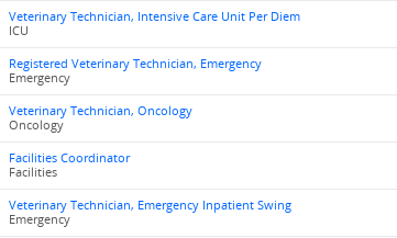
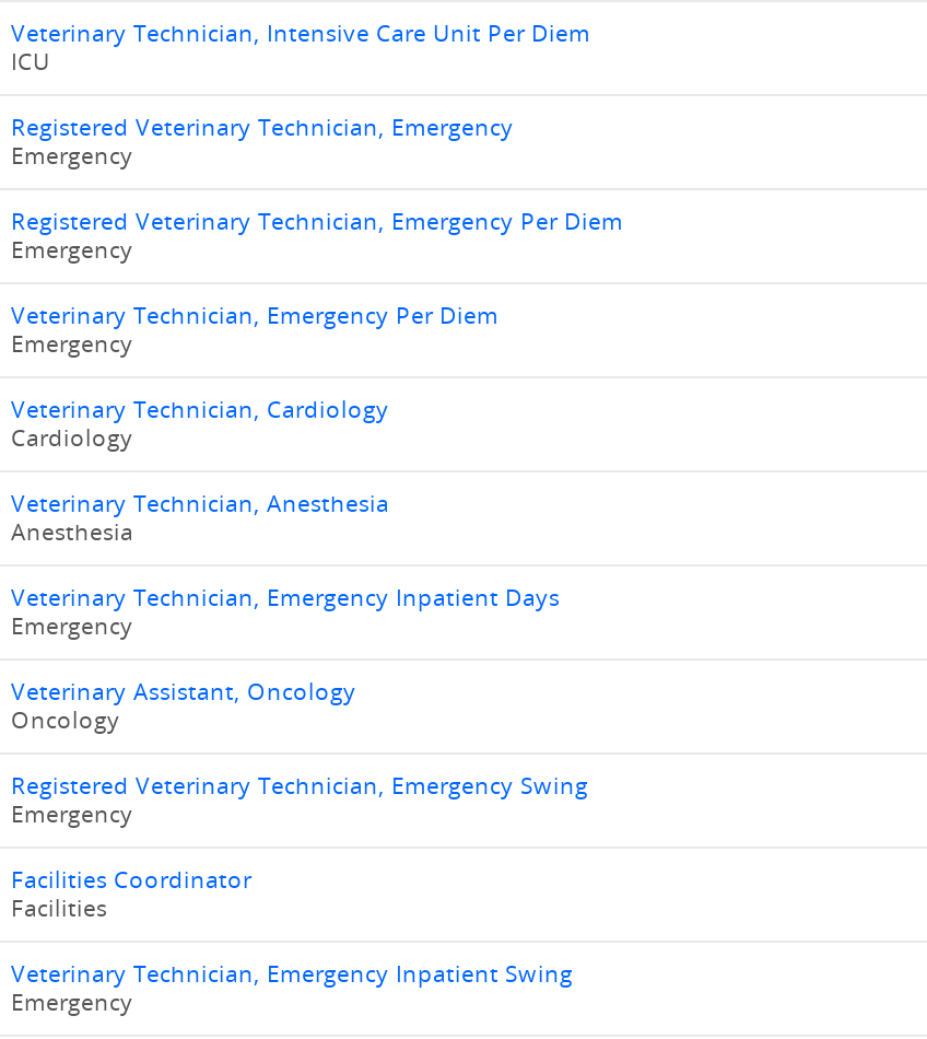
[9,103,192,118] Veterinary Technician, Oncology -> [11,206,623,707] Registered Veterinary Technician, Emergency Per Diem | Emergency | Veterinary Technician, Emergency Per Diem | Emergency | Veterinary Technician, Cardiology | Cardiology | Veterinary Technician, Anesthesia | Anesthesia | Veterinary Technician, Emergency Inpatient Days | Emergency | Veterinary Assistant, Oncology
none -> [11,770,588,829] Registered Veterinary Technician, Emergency Swing | Emergency

